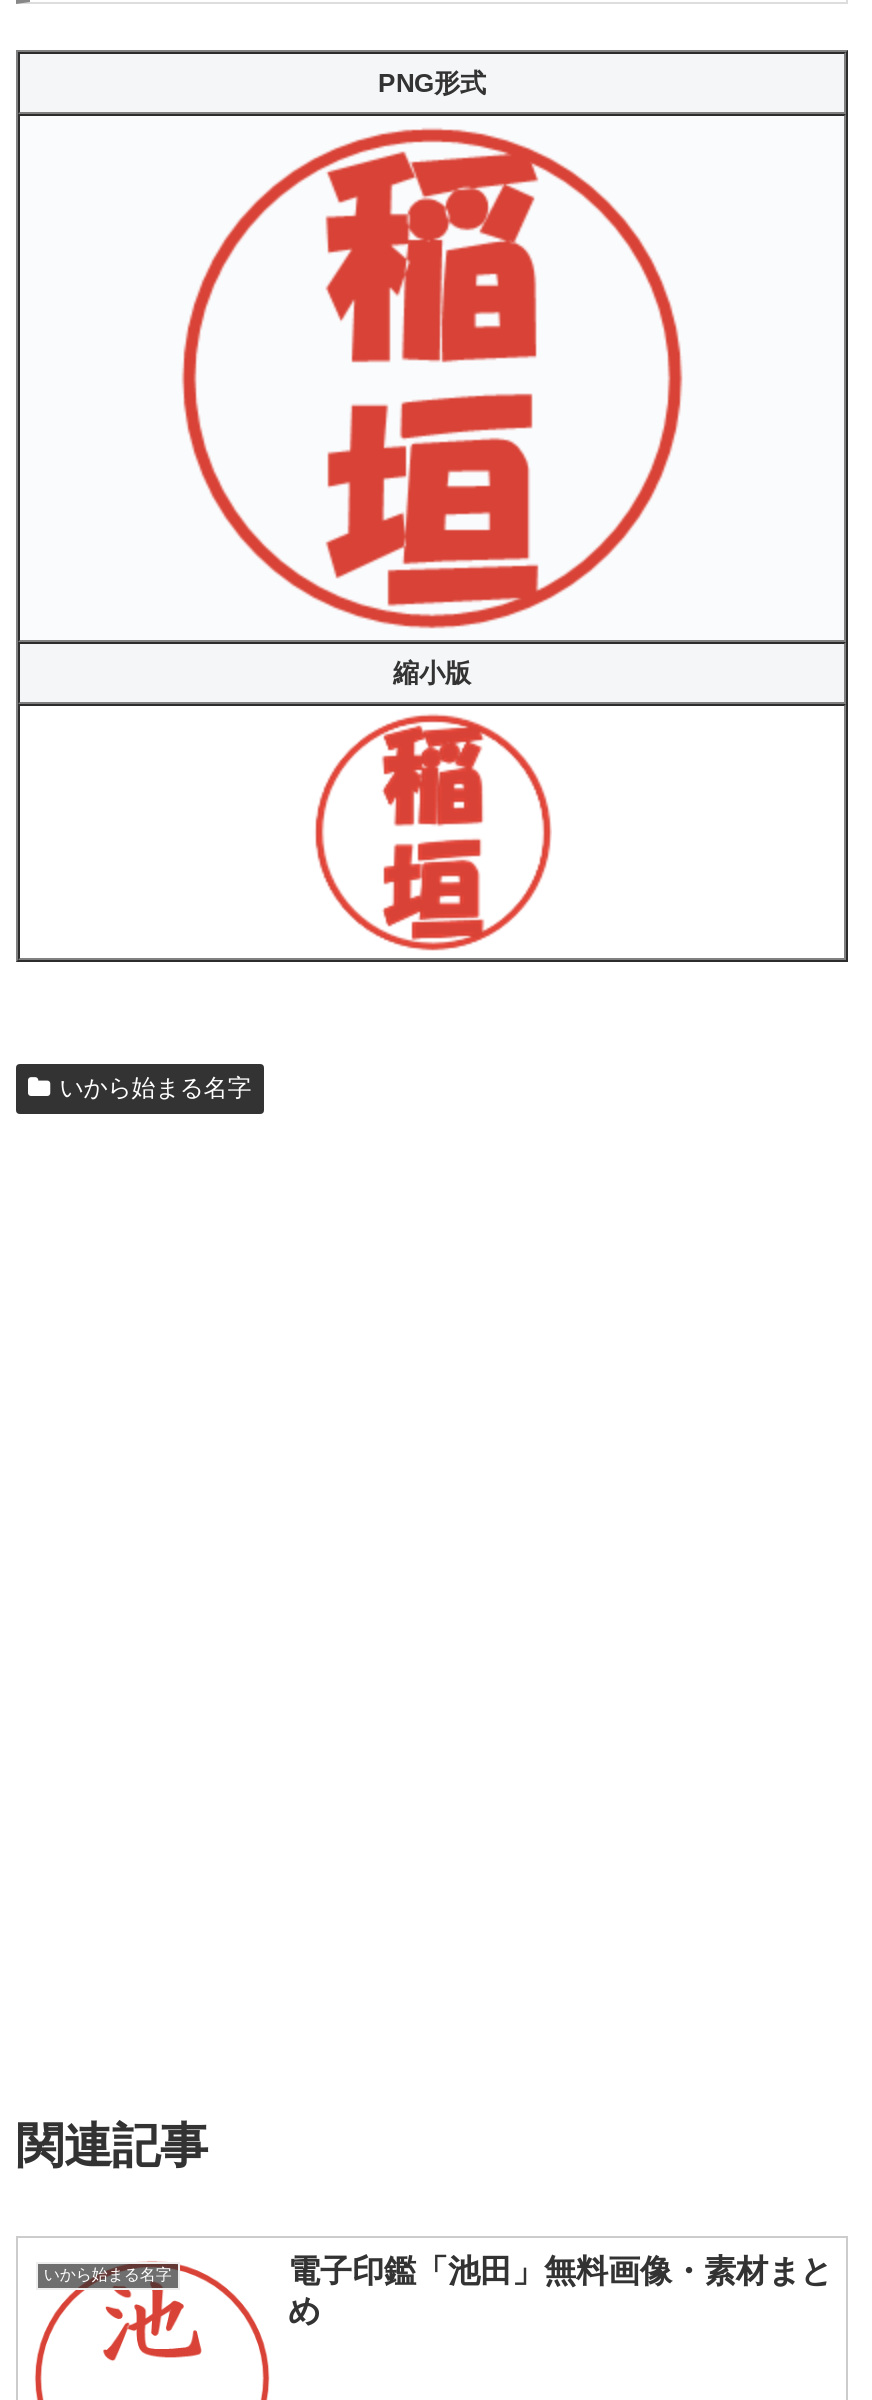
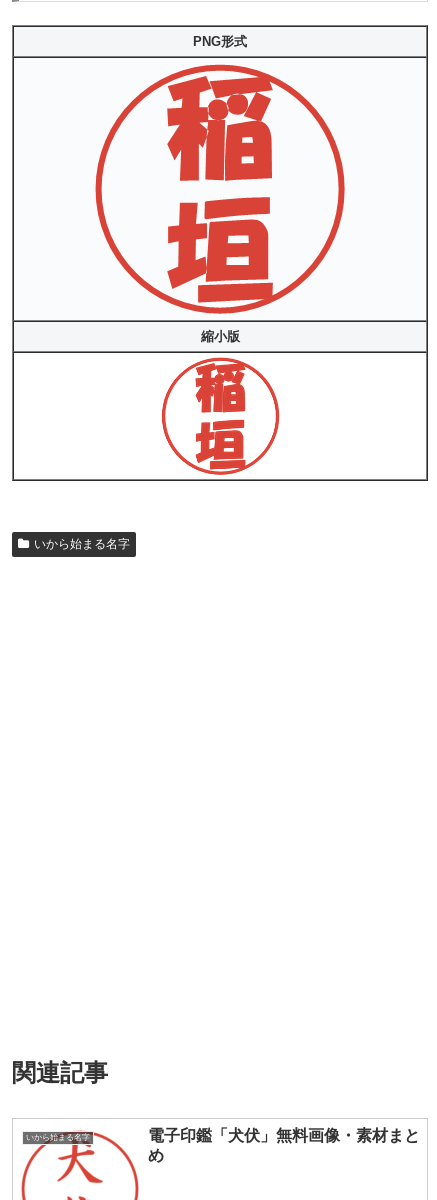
[288,2255,832,2289] 電子印鑑「池田」無料画像・素材まと -> [148,1127,420,1144] 電子印鑑「犬伏」無料画像・素材まと
[102,2290,204,2366] [image] -> [56,1145,105,1184] [image]

